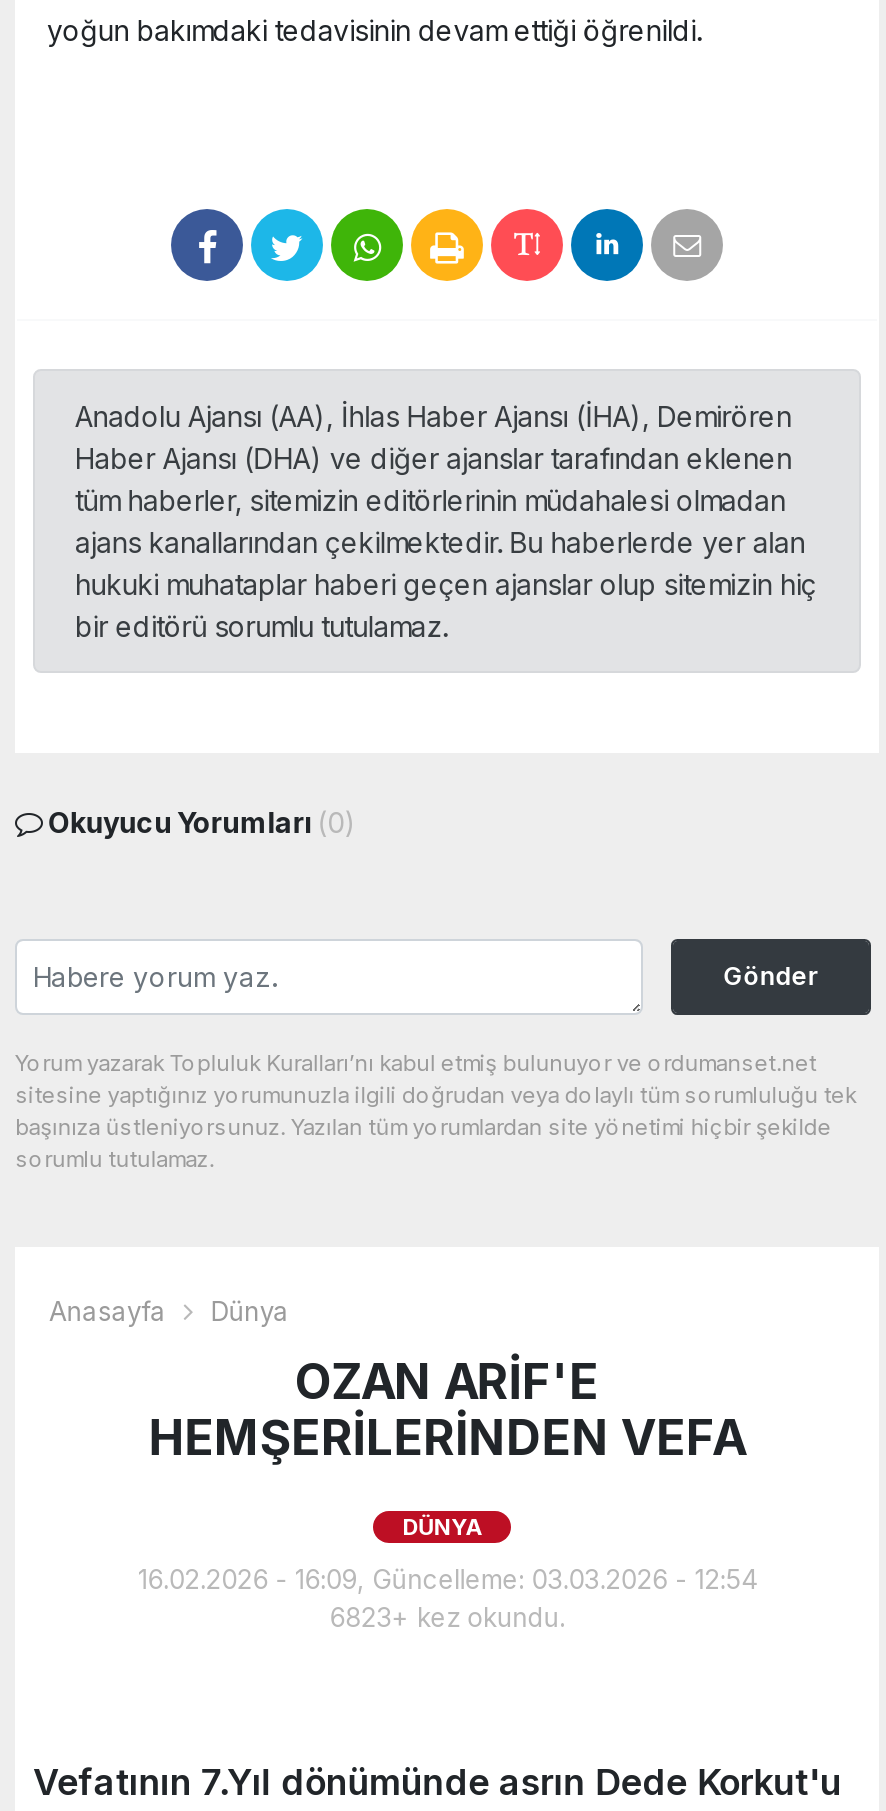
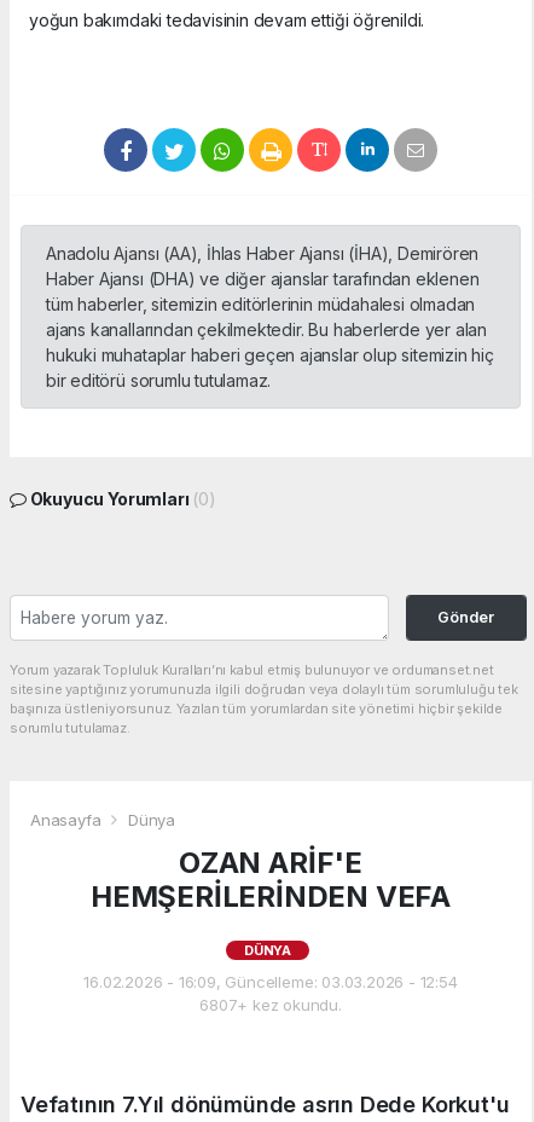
[329,1601,565,1633] 6823+ kez okundu. -> [199,995,342,1015] 6807+ kez okundu.

